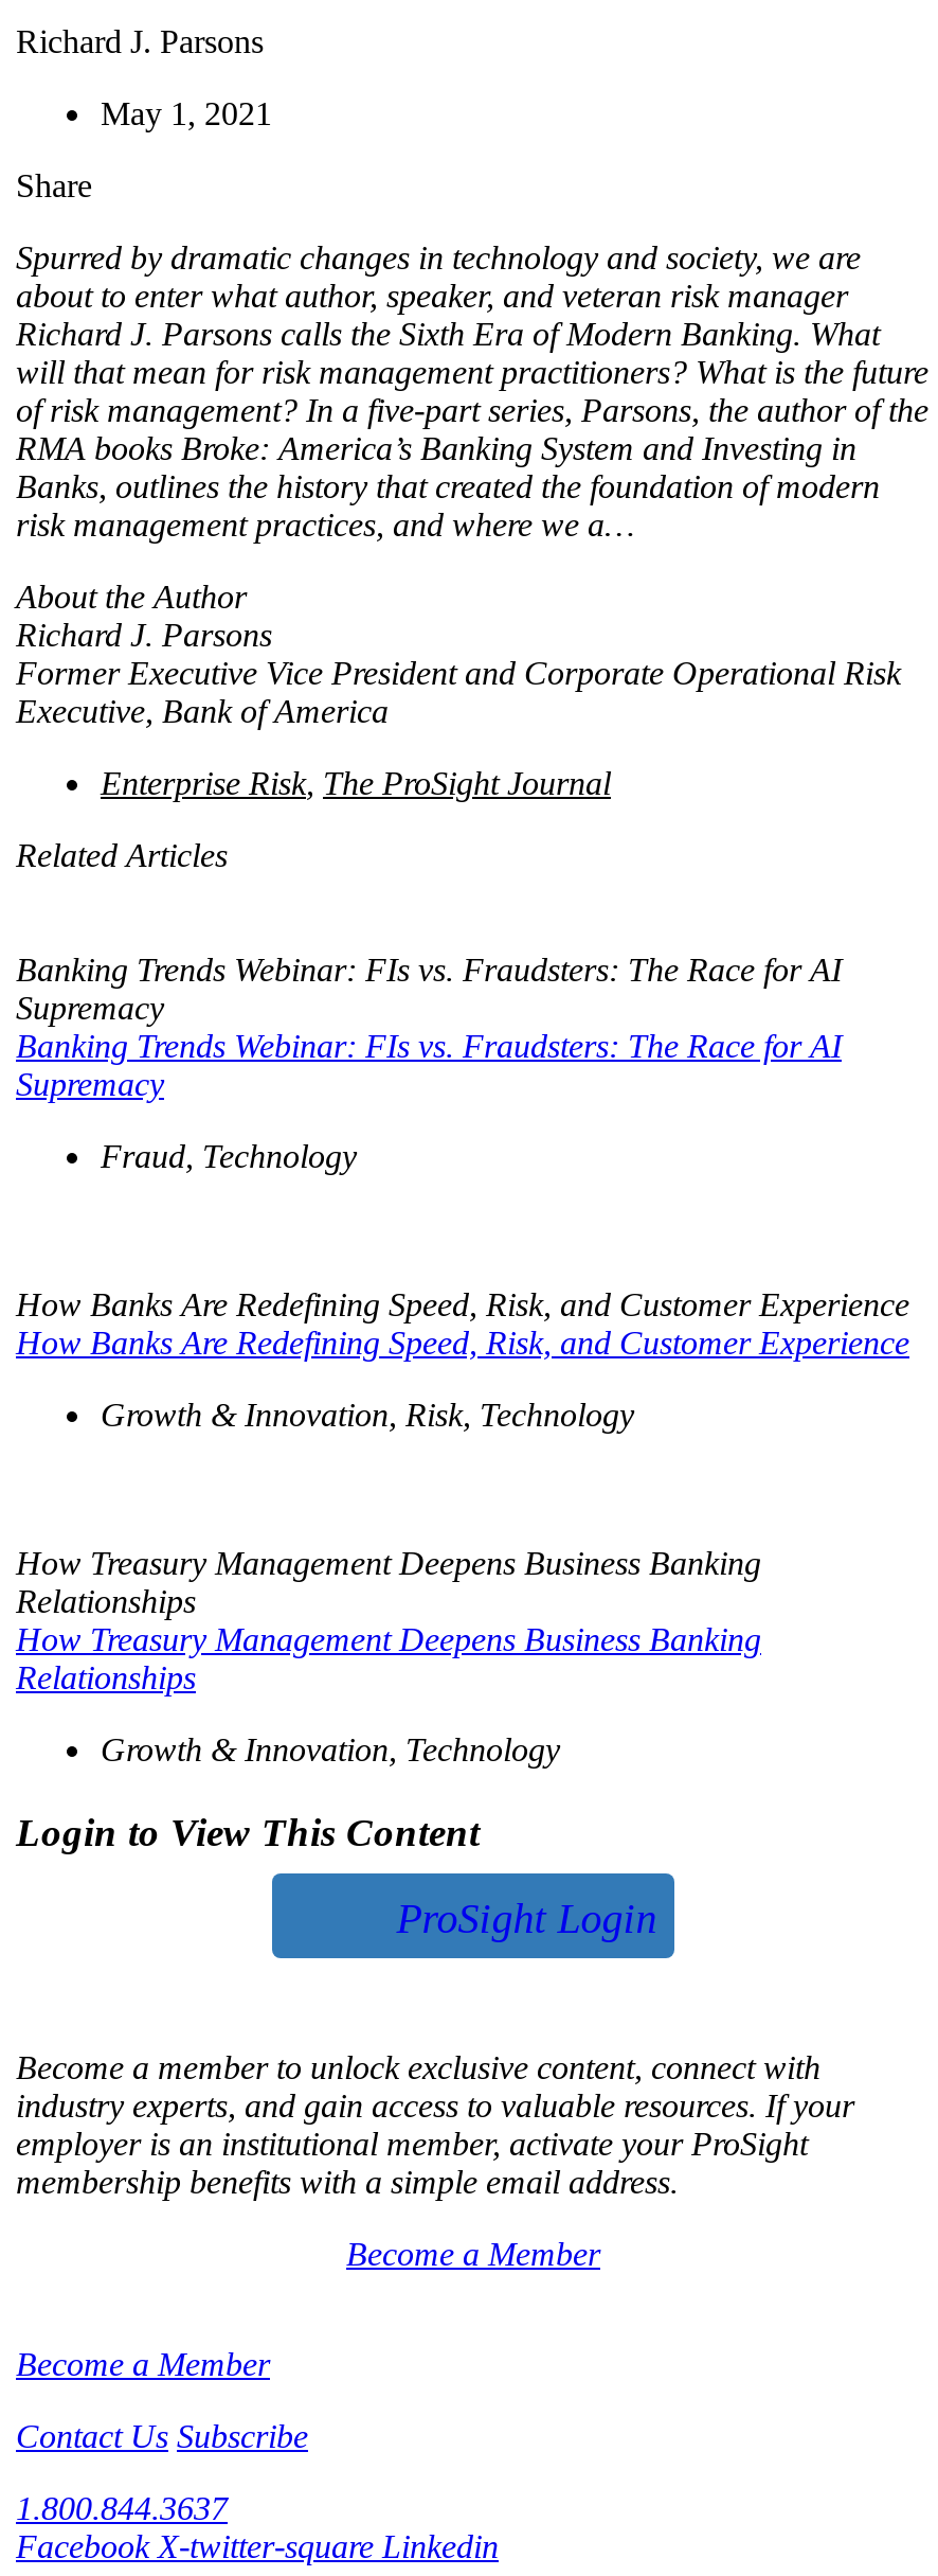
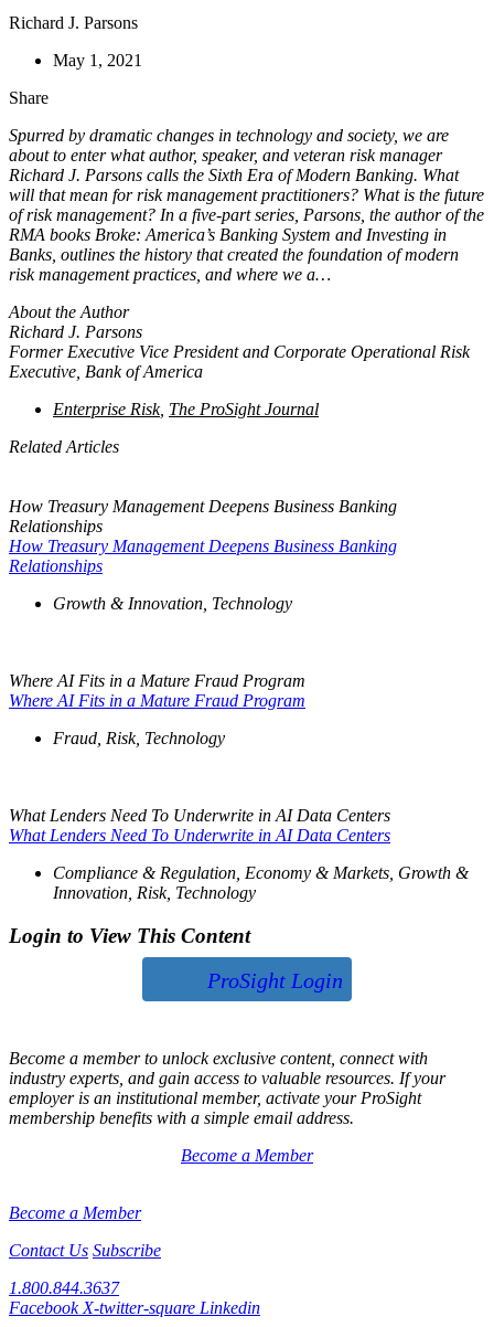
[16,951,842,1174] Banking Trends Webinar: FIs vs. Fraudsters: The Race for AI | Supremacy | Banking Trends Webinar: FIs vs. Fraudsters: The Race for AI | Supremacy | Fraud, Technology -> none
[16,1286,909,1432] How Banks Are Redefining Speed, Risk, and Customer Experience | How Banks Are Redefining Speed, Risk, and Customer Experience | Growth & Innovation, Risk, Technology -> none
moved [16,1545,761,1767] -> [9,497,397,612]: How Treasury Management Deepens Business Banking | Relationships | How Treasury Management Deepens Business Banking | Relationships | Growth & Innovation, Technology
none -> [9,671,305,747] Where AI Fits in a Mature Fraud Program | Where AI Fits in a Mature Fraud Program | Fraud, Risk, Technology
none -> [9,806,469,902] What Lenders Need To Underwrite in AI Data Centers | What Lenders Need To Underwrite in AI Data Centers | Compliance & Regulation, Economy & Markets, Growth & | Innovation, Risk, Technology

